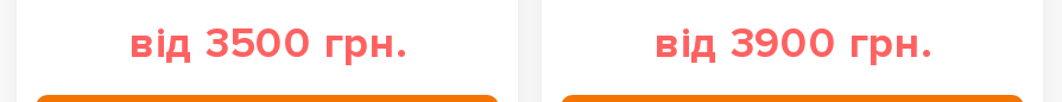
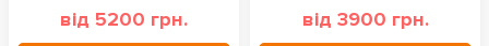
[129,17,405,69] від 3500 грн. -> [60,8,188,31] від 5200 грн.

